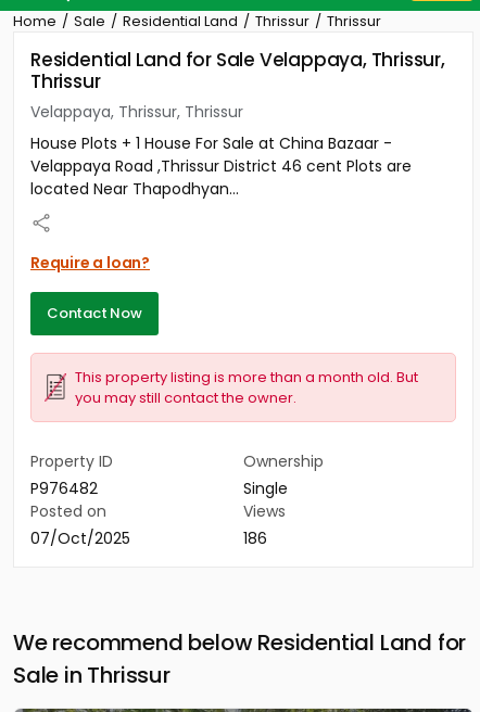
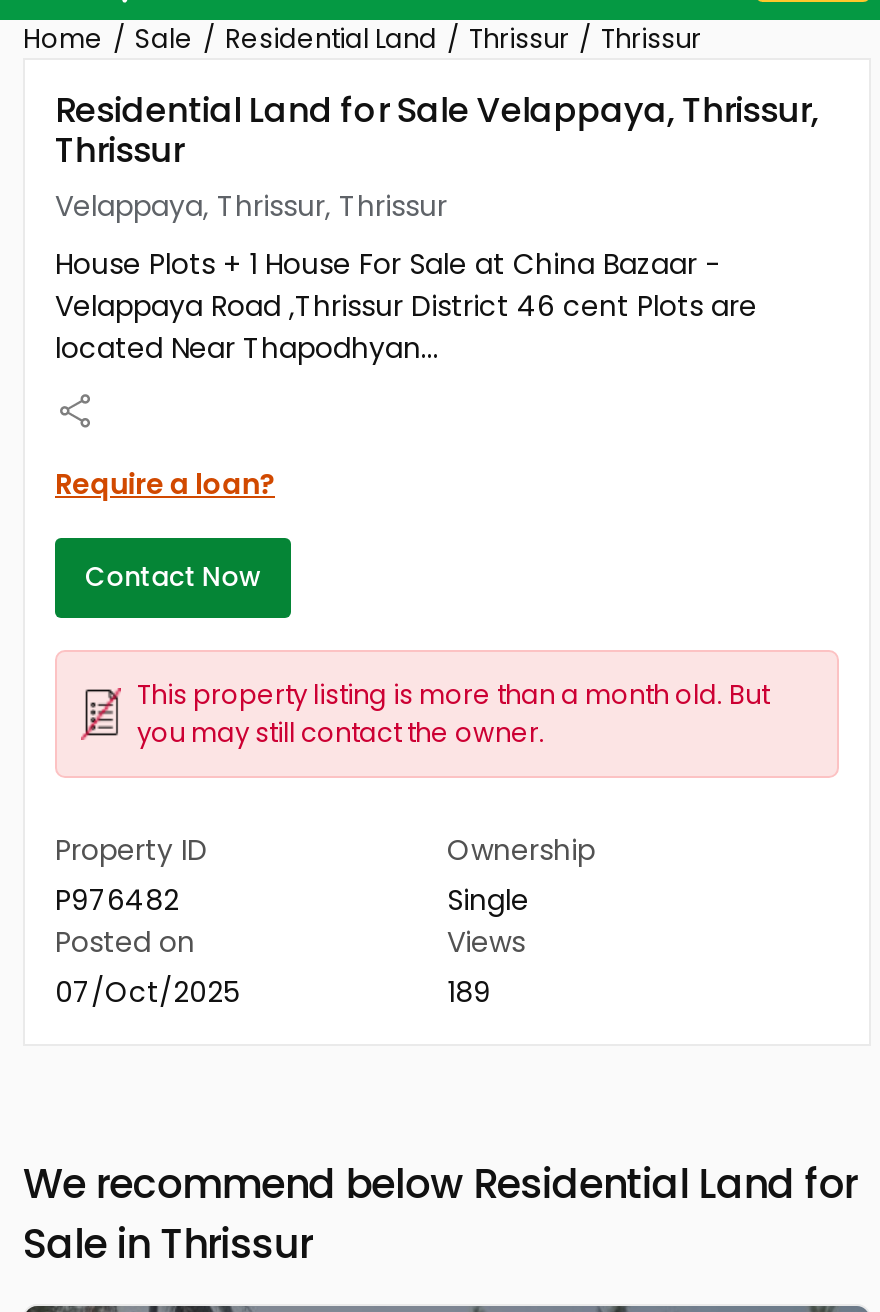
[243,527,267,549] 186 -> [447,972,491,1012] 189

